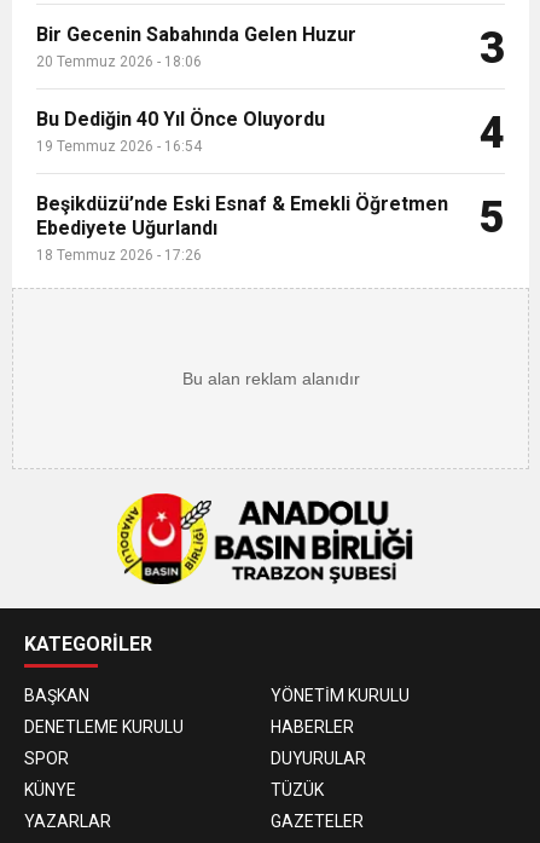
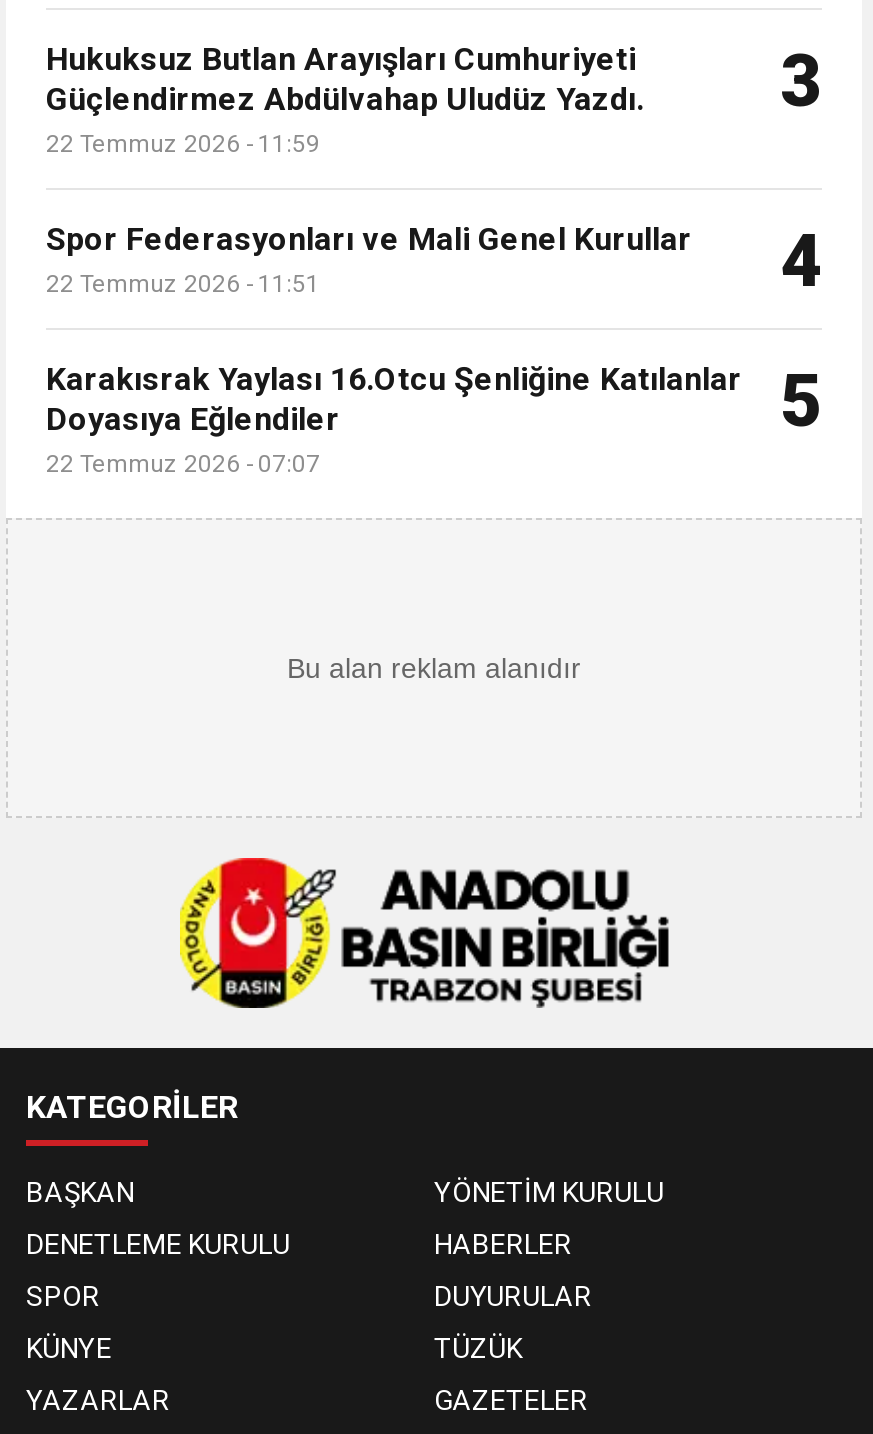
[36,23,356,70] Bir Gecenin Sabahında Gelen Huzur | 20 Temmuz 2026 - 18:06 -> [46,40,644,158] Hukuksuz Butlan Arayışları Cumhuriyeti | Güçlendirmez Abdülvahap Uludüz Yazdı. | 22 Temmuz 2026 - 11:59
[36,108,325,155] Bu Dediğin 40 Yıl Önce Oluyordu | 19 Temmuz 2026 - 16:54 -> [46,220,692,298] Spor Federasyonları ve Mali Genel Kurullar | 22 Temmuz 2026 - 11:51
[36,192,448,264] Beşikdüzü’nde Eski Esnaf & Emekli Öğretmen | Ebediyete Uğurlandı | 18 Temmuz 2026 - 17:26 -> [46,360,742,478] Karakısrak Yaylası 16.Otcu Şenliğine Katılanlar | Doyasıya Eğlendiler | 22 Temmuz 2026 - 07:07

